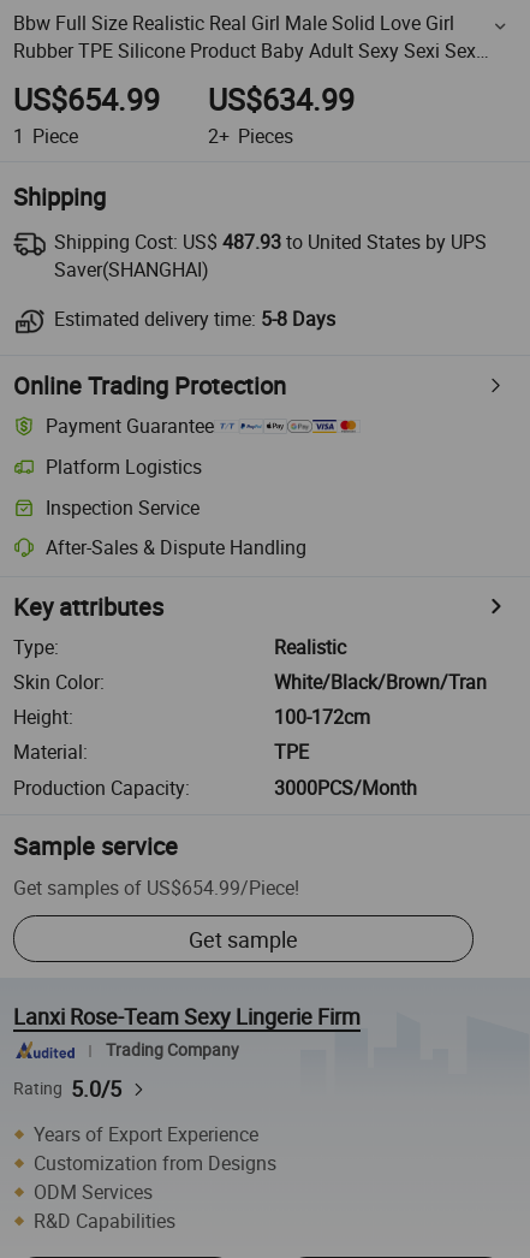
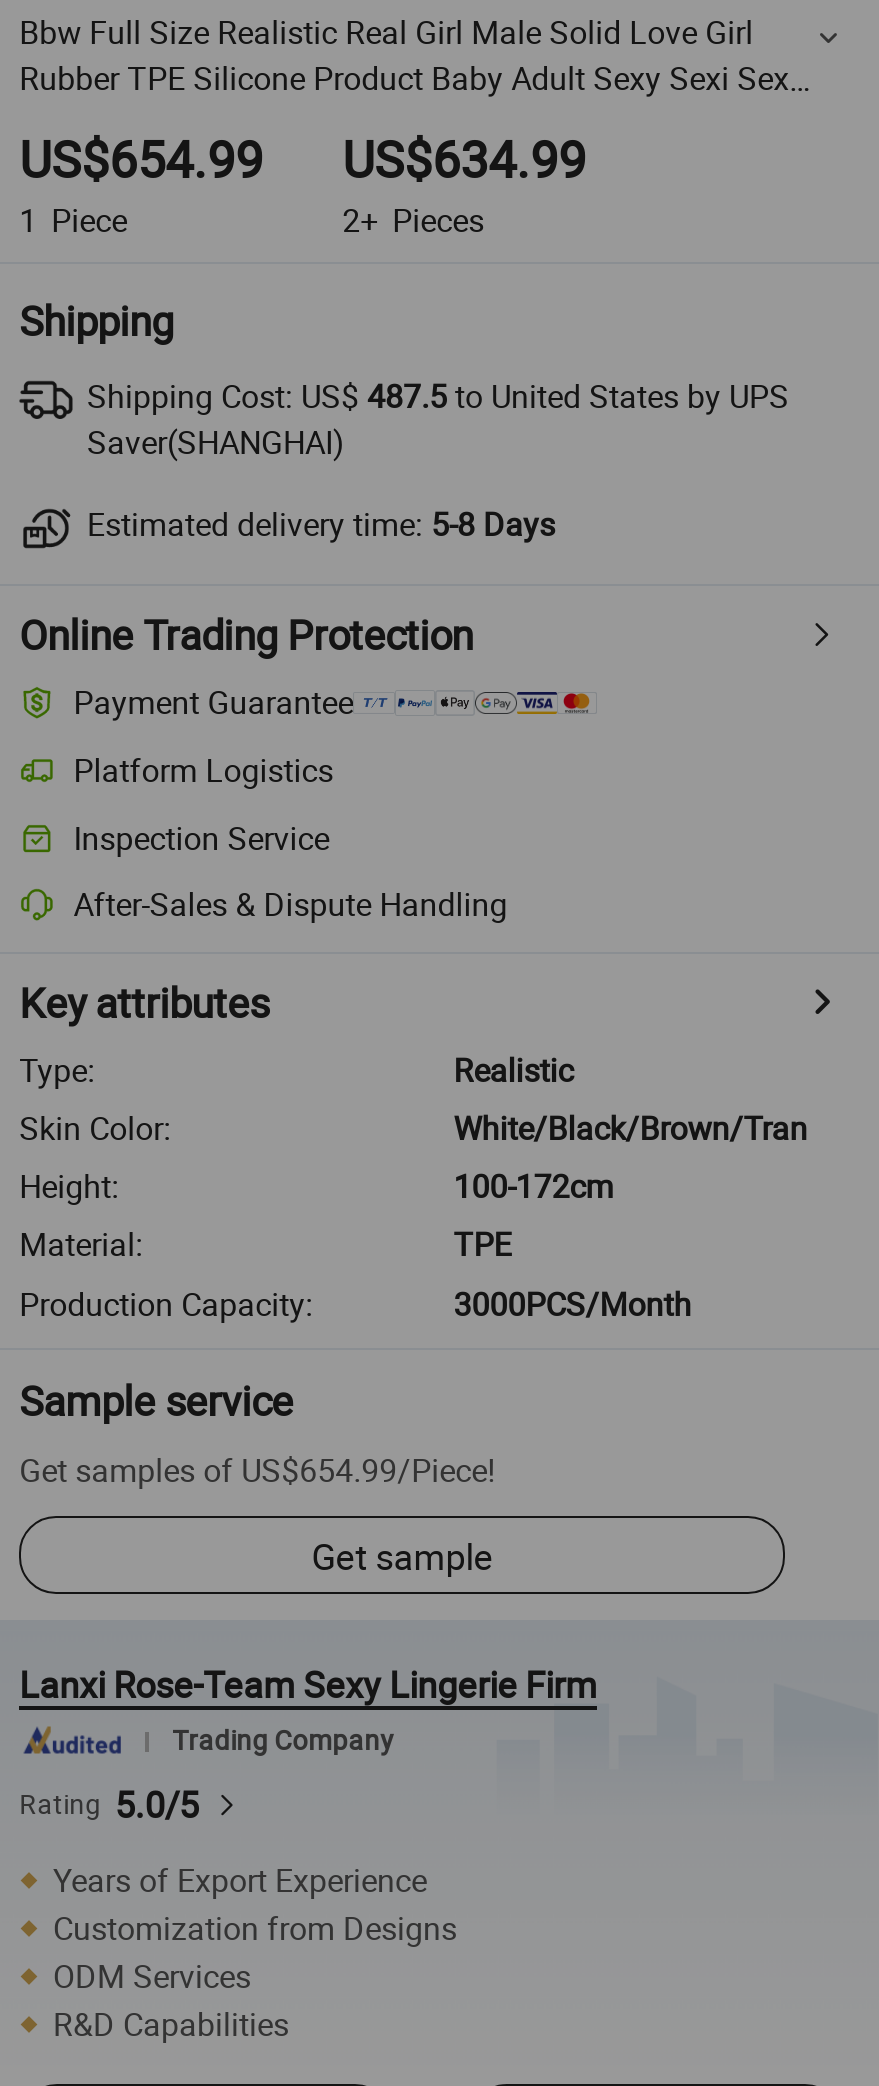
[54,228,487,255] Shipping Cost: US$487.93 to United States by UPS -> [87,374,789,418] Shipping Cost: US$487.5 to United States by UPS

